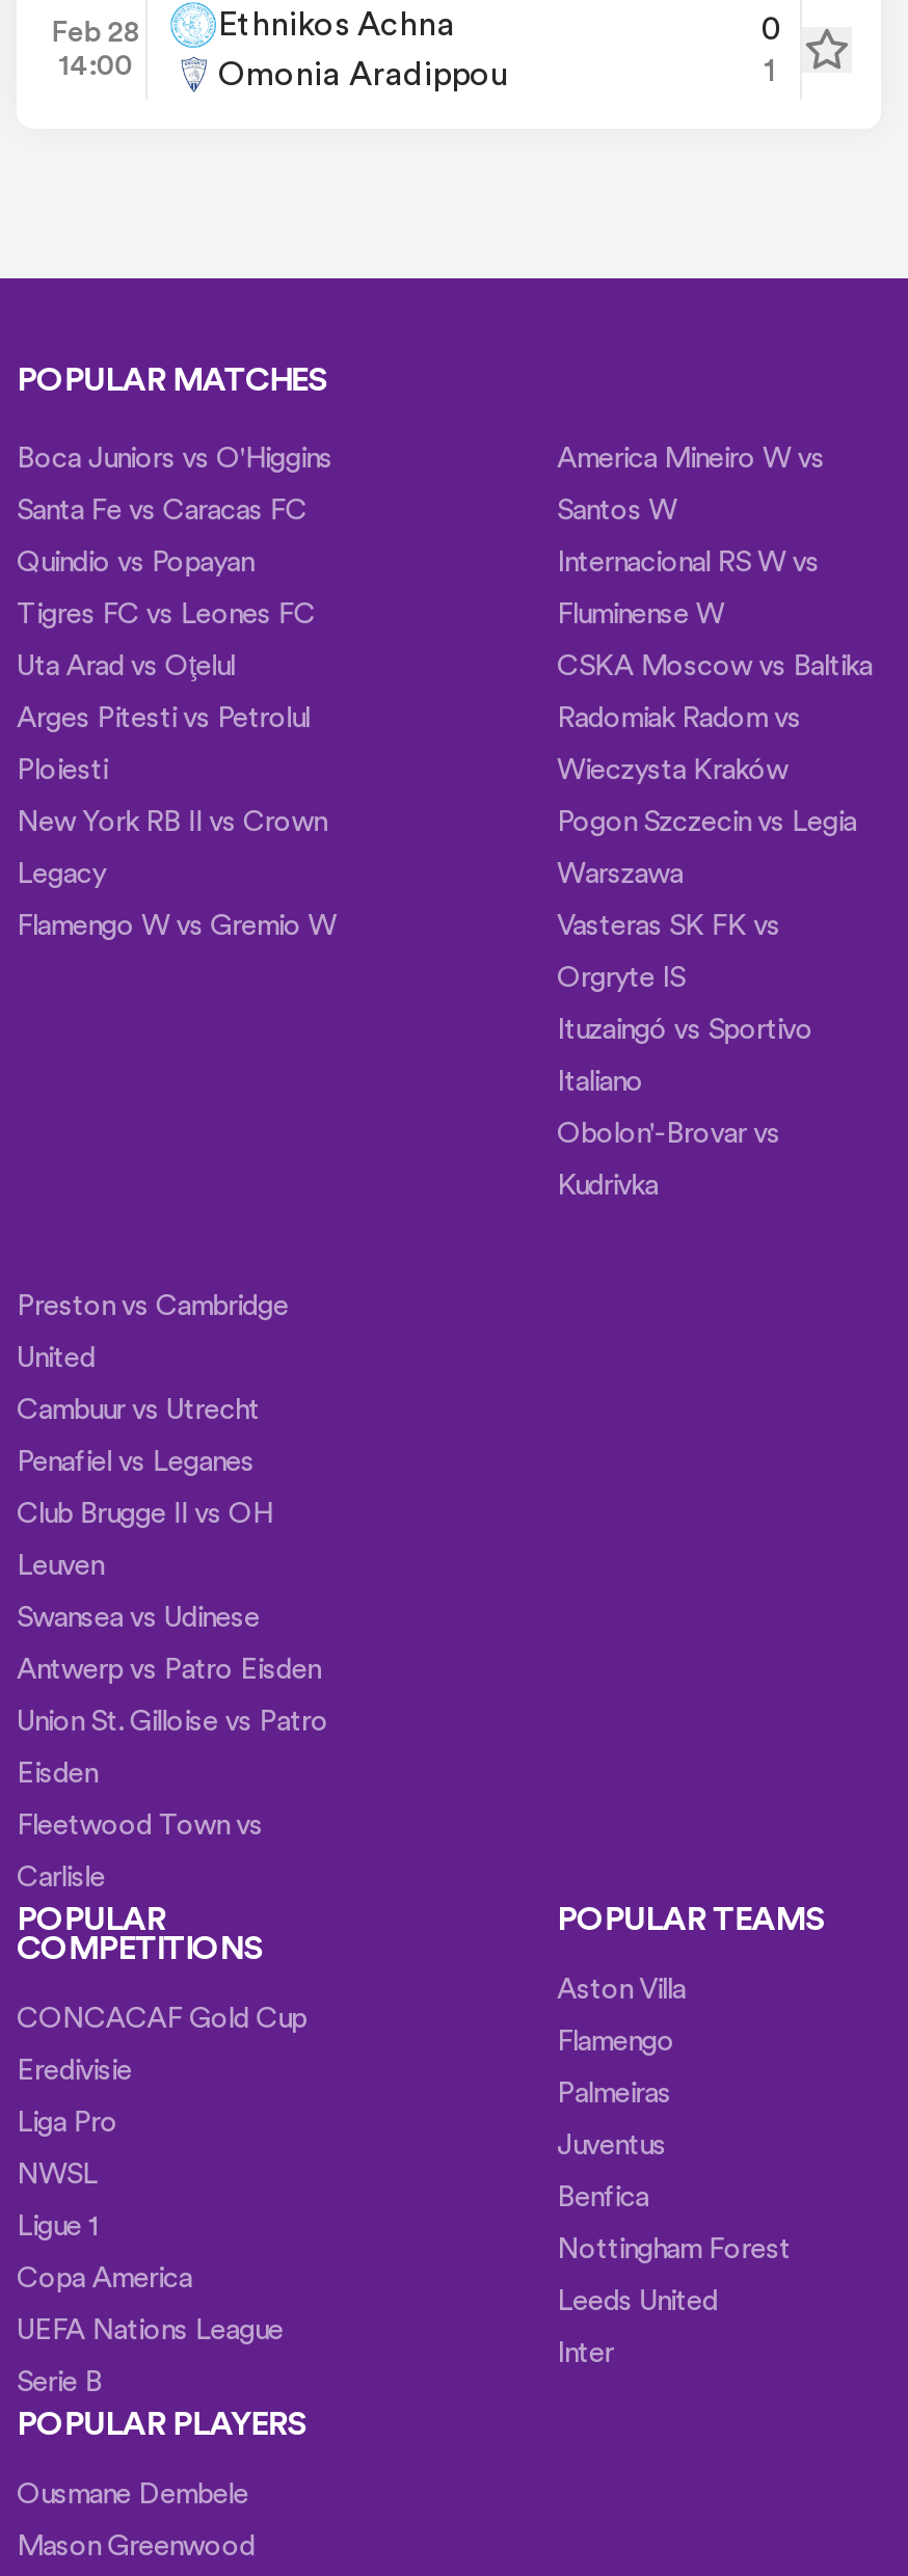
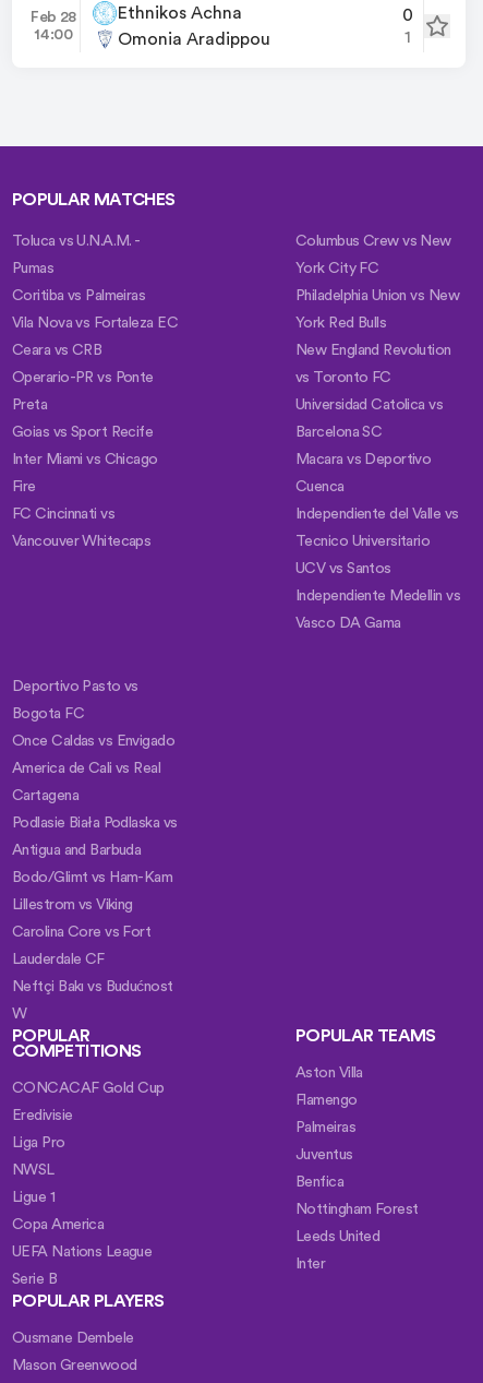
[17,445,336,941] Boca Juniors vs O'Higgins | Santa Fe vs Caracas FC | Quindio vs Popayan | Tigres FC vs Leones FC | Uta Arad vs Oţelul | Arges Pitesti vs Petrolul | Ploiesti | New York RB II vs Crown | Legacy | Flamengo W vs Gremio W -> [12,234,178,549] Toluca vs U.N.A.M. - | Pumas | Coritiba vs Palmeiras | Vila Nova vs Fortaleza EC | Ceara vs CRB | Operario-PR vs Ponte | Preta | Goias vs Sport Recife | Inter Miami vs Chicago | Fire | FC Cincinnati vs | Vancouver Whitecaps
[557,445,872,1201] America Mineiro W vs | Santos W | Internacional RS W vs | Fluminense W | CSKA Moscow vs Baltika | Radomiak Radom vs | Wieczysta Kraków | Pogon Szczecin vs Legia | Warszawa | Vasteras SK FK vs | Orgryte IS | Ituzaingó vs Sportivo | Italiano | Obolon'-Brovar vs | Kudrivka -> [295,234,460,631] Columbus Crew vs New | York City FC | Philadelphia Union vs New | York Red Bulls | New England Revolution | vs Toronto FC | Universidad Catolica vs | Barcelona SC | Macara vs Deportivo | Cuenca | Independiente del Valle vs | Tecnico Universitario | UCV vs Santos | Independiente Medellin vs | Vasco DA Gama
[17,1292,328,1893] Preston vs Cambridge | United | Cambuur vs Utrecht | Penafiel vs Leganes | Club Brugge II vs OH | Leuven | Swansea vs Udinese | Antwerp vs Patro Eisden | Union St. Gilloise vs Patro | Eisden | Fleetwood Town vs | Carlisle -> [12,679,177,1022] Deportivo Pasto vs | Bogota FC | Once Caldas vs Envigado | America de Cali vs Real | Cartagena | Podlasie Biała Podlaska vs | Antigua and Barbuda | Bodo/Glimt vs Ham-Kam | Lillestrom vs Viking | Carolina Core vs Fort | Lauderdale CF | Neftçi Bakı vs Budućnost | W

